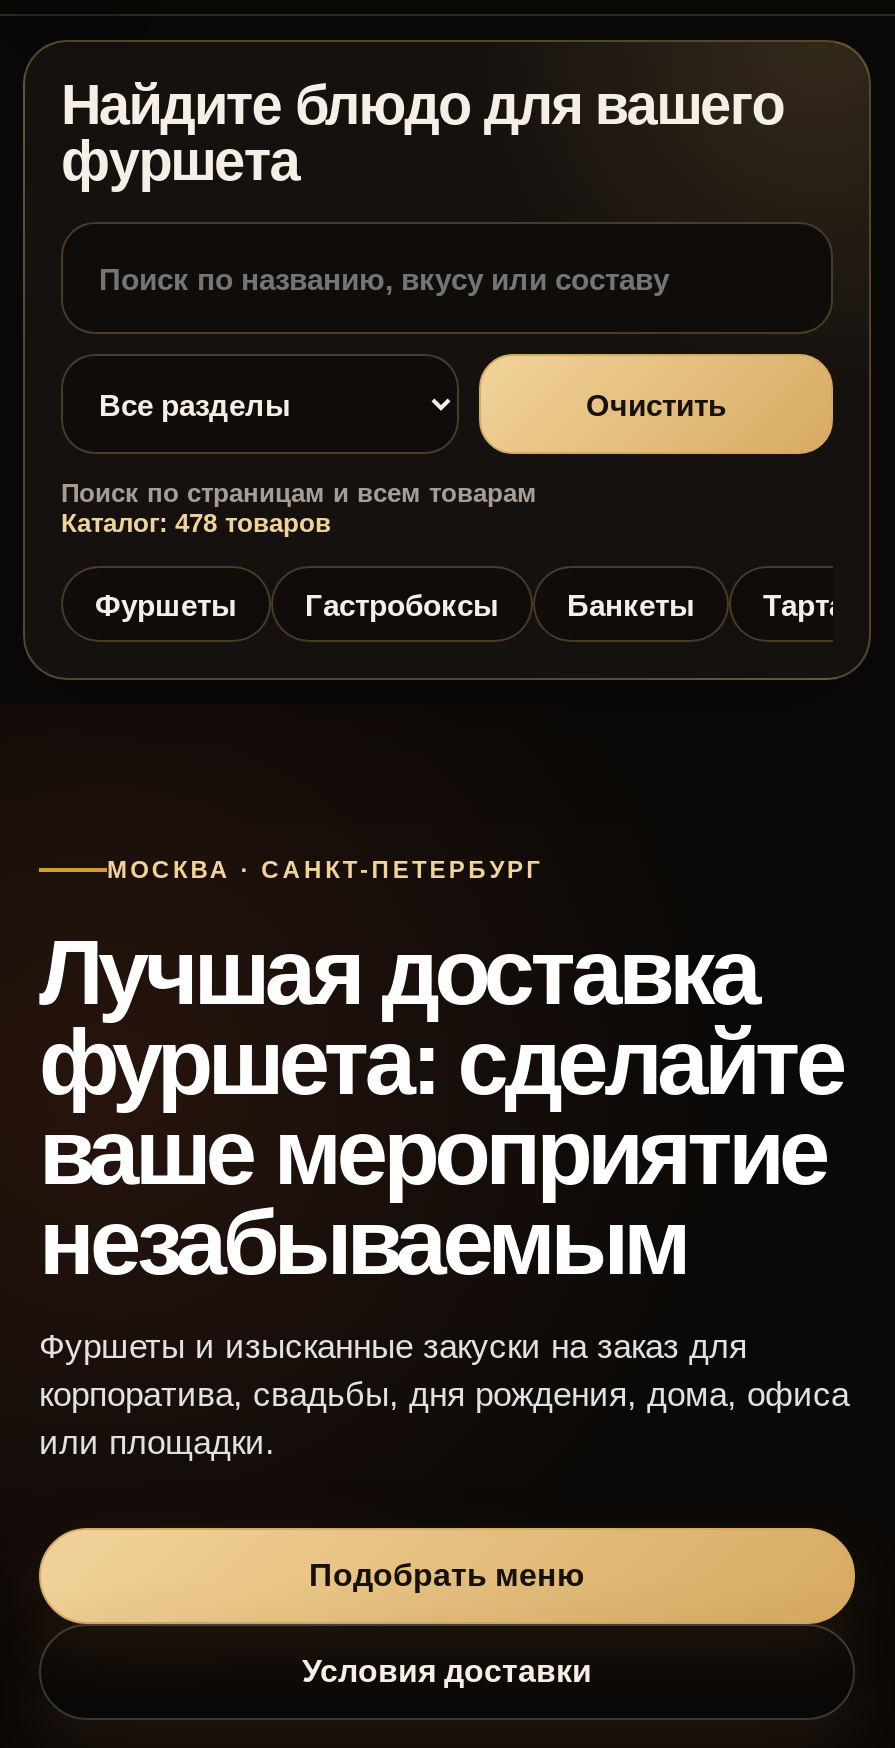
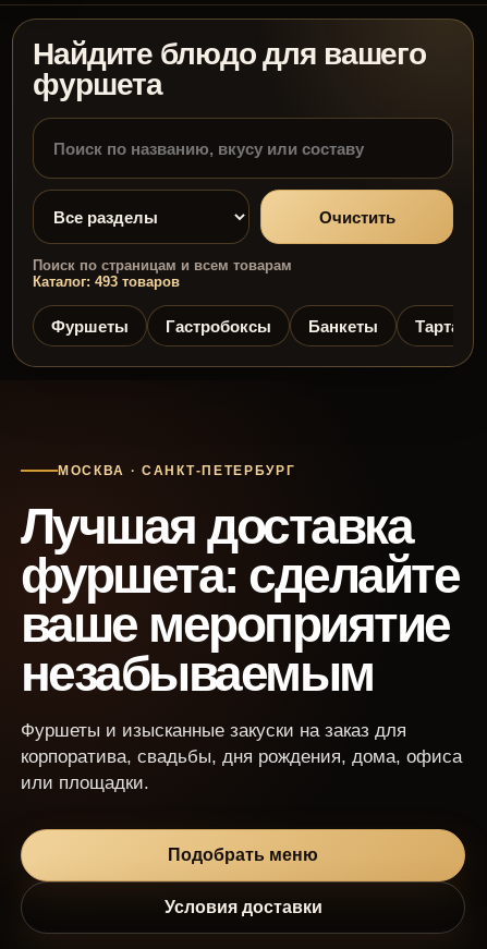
[61,508,331,538] Каталог: 478 товаров -> [33,273,180,290] Каталог: 493 товаров

